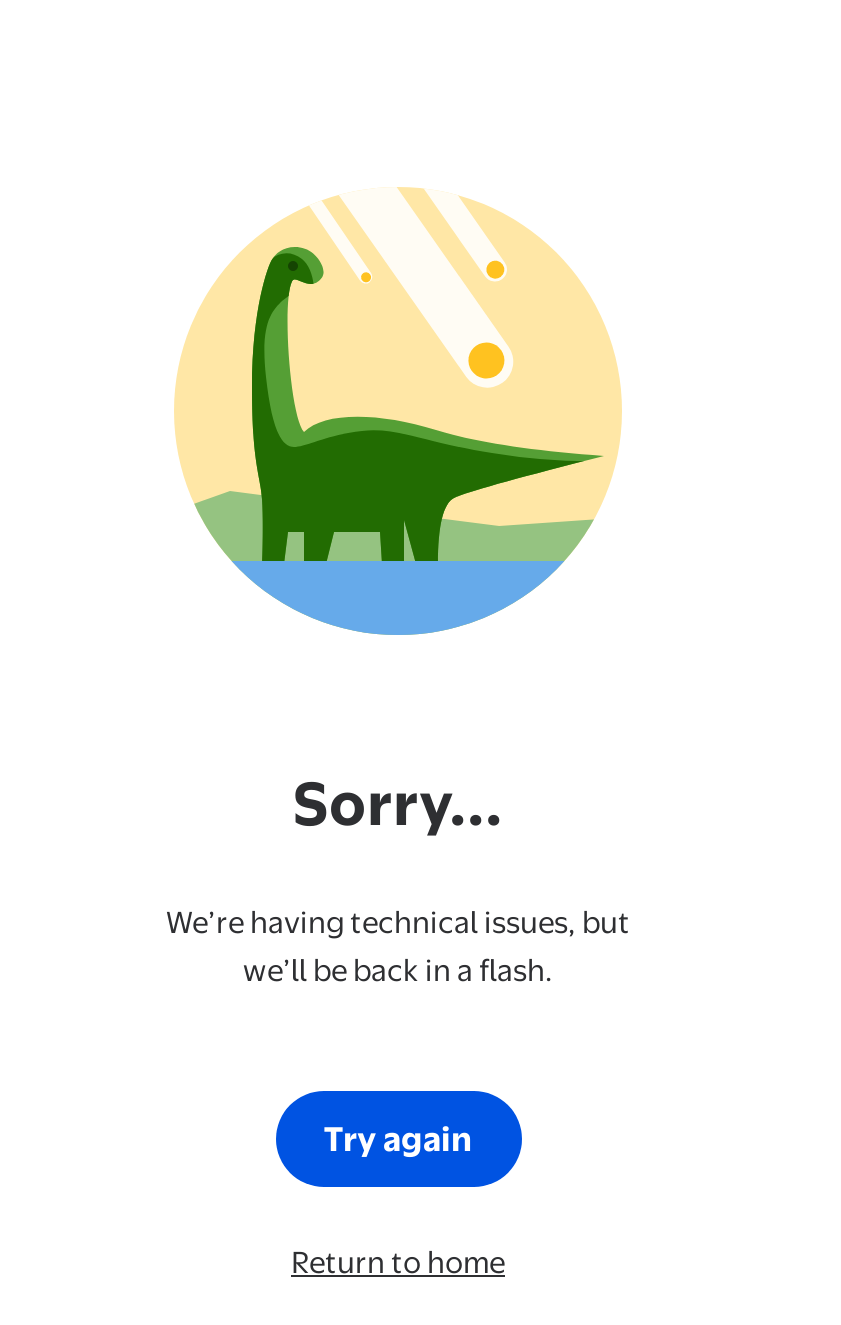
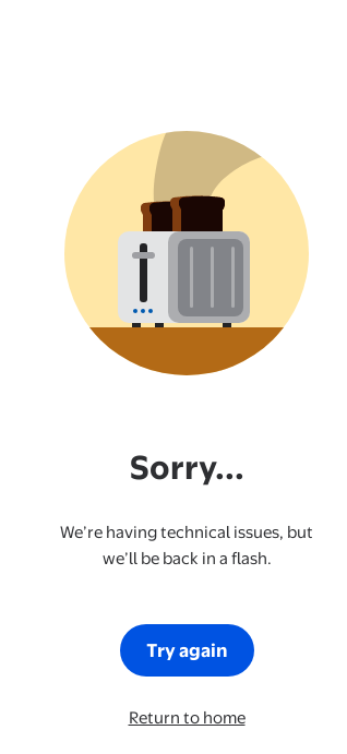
[194,189,602,637] [image] -> [76,131,295,376] [image]

